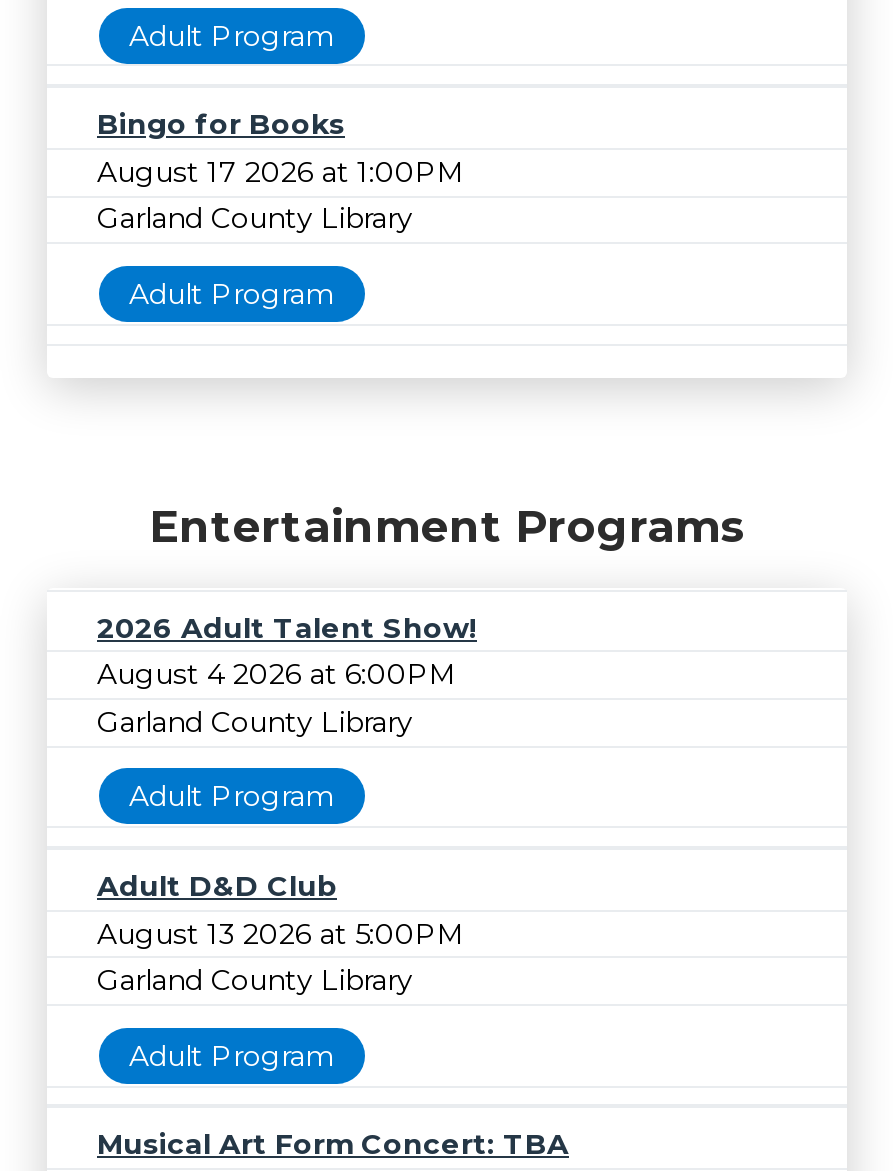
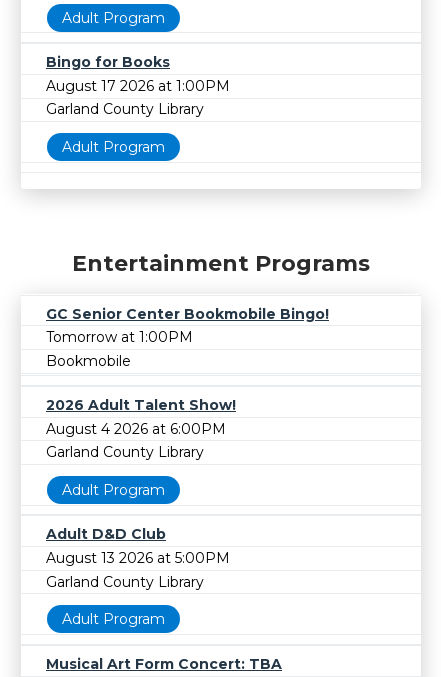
none -> [46,305,329,370] GC Senior Center Bookmobile Bingo! | Tomorrow at 1:00PM | Bookmobile

